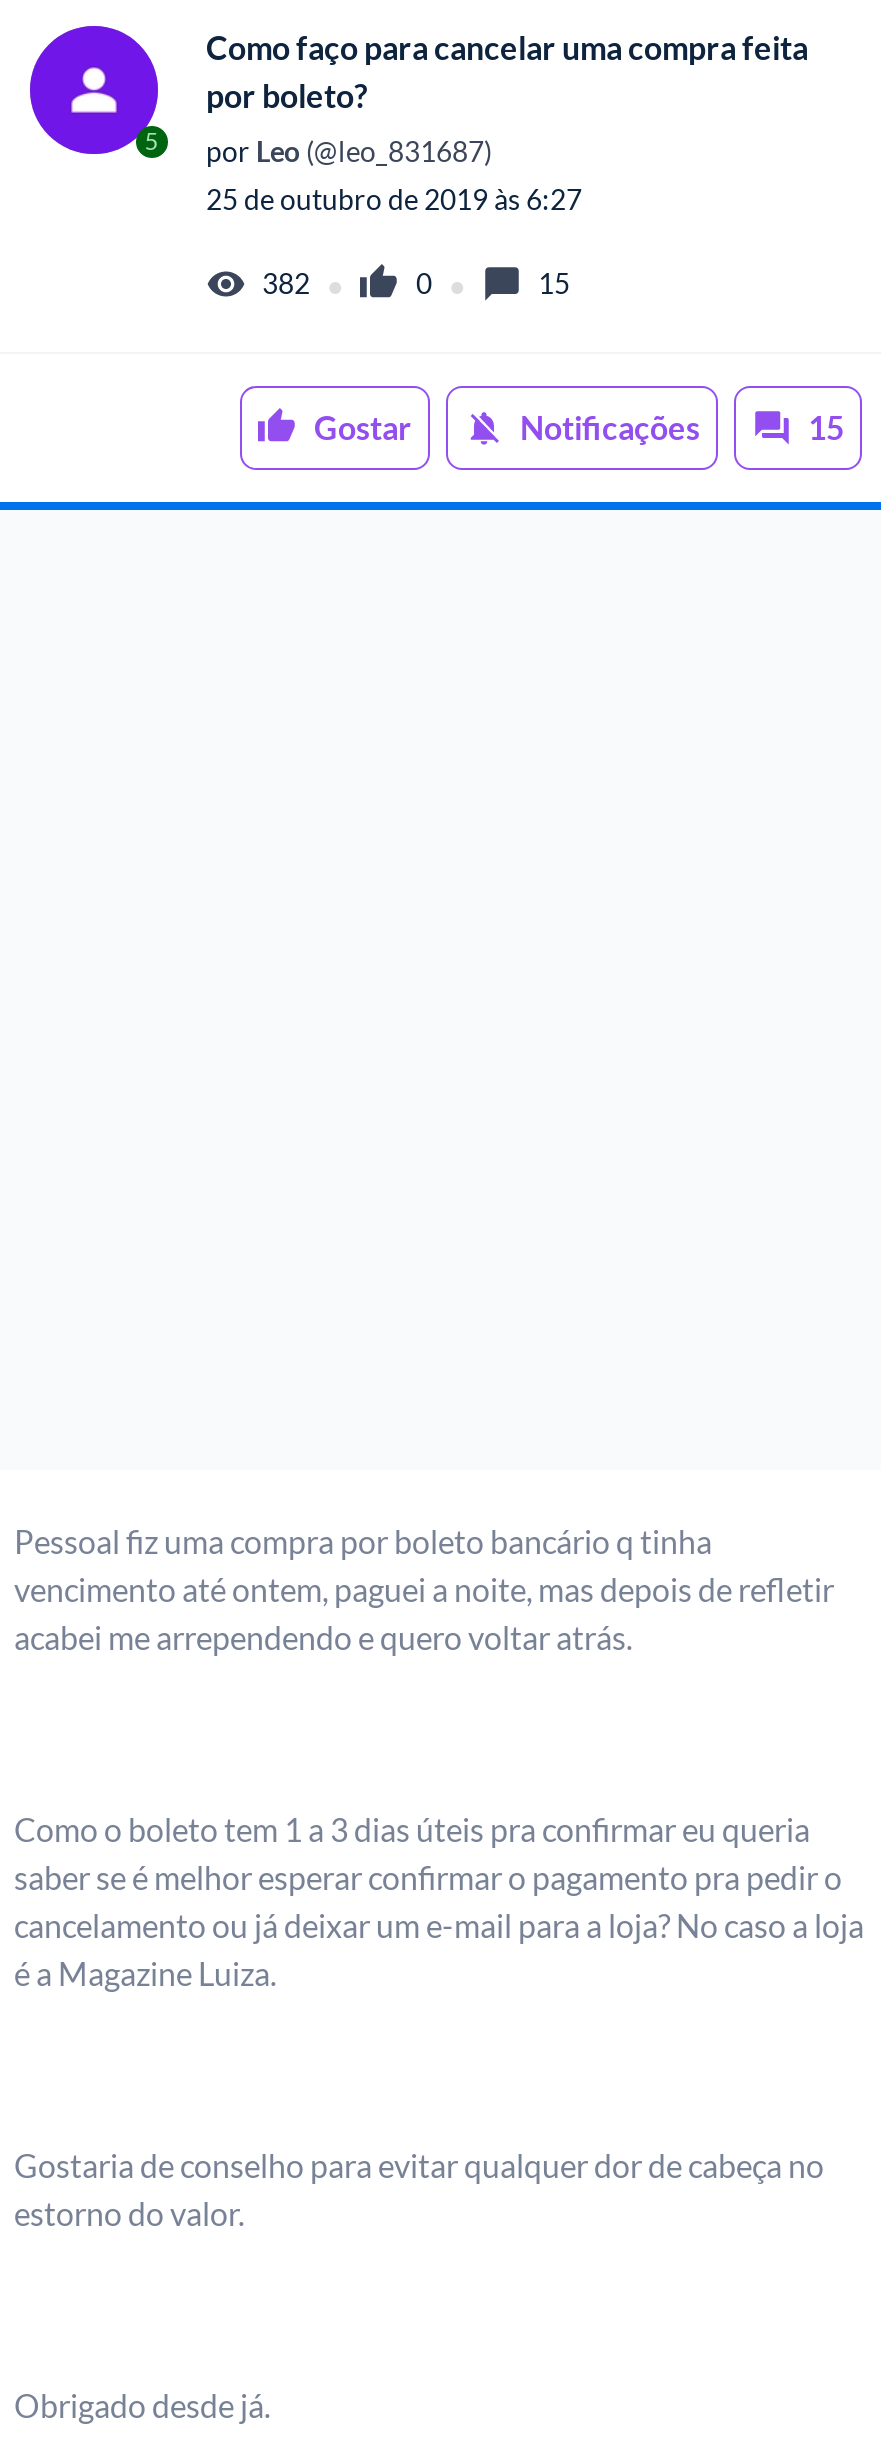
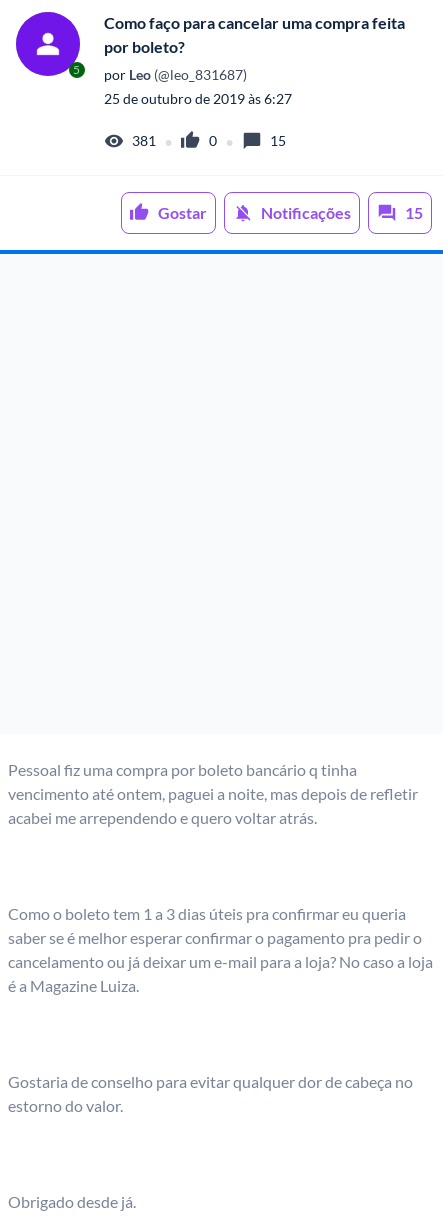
[262,265,466,303] 382 • 0 • -> [132,131,234,150] 381 • 0 •

